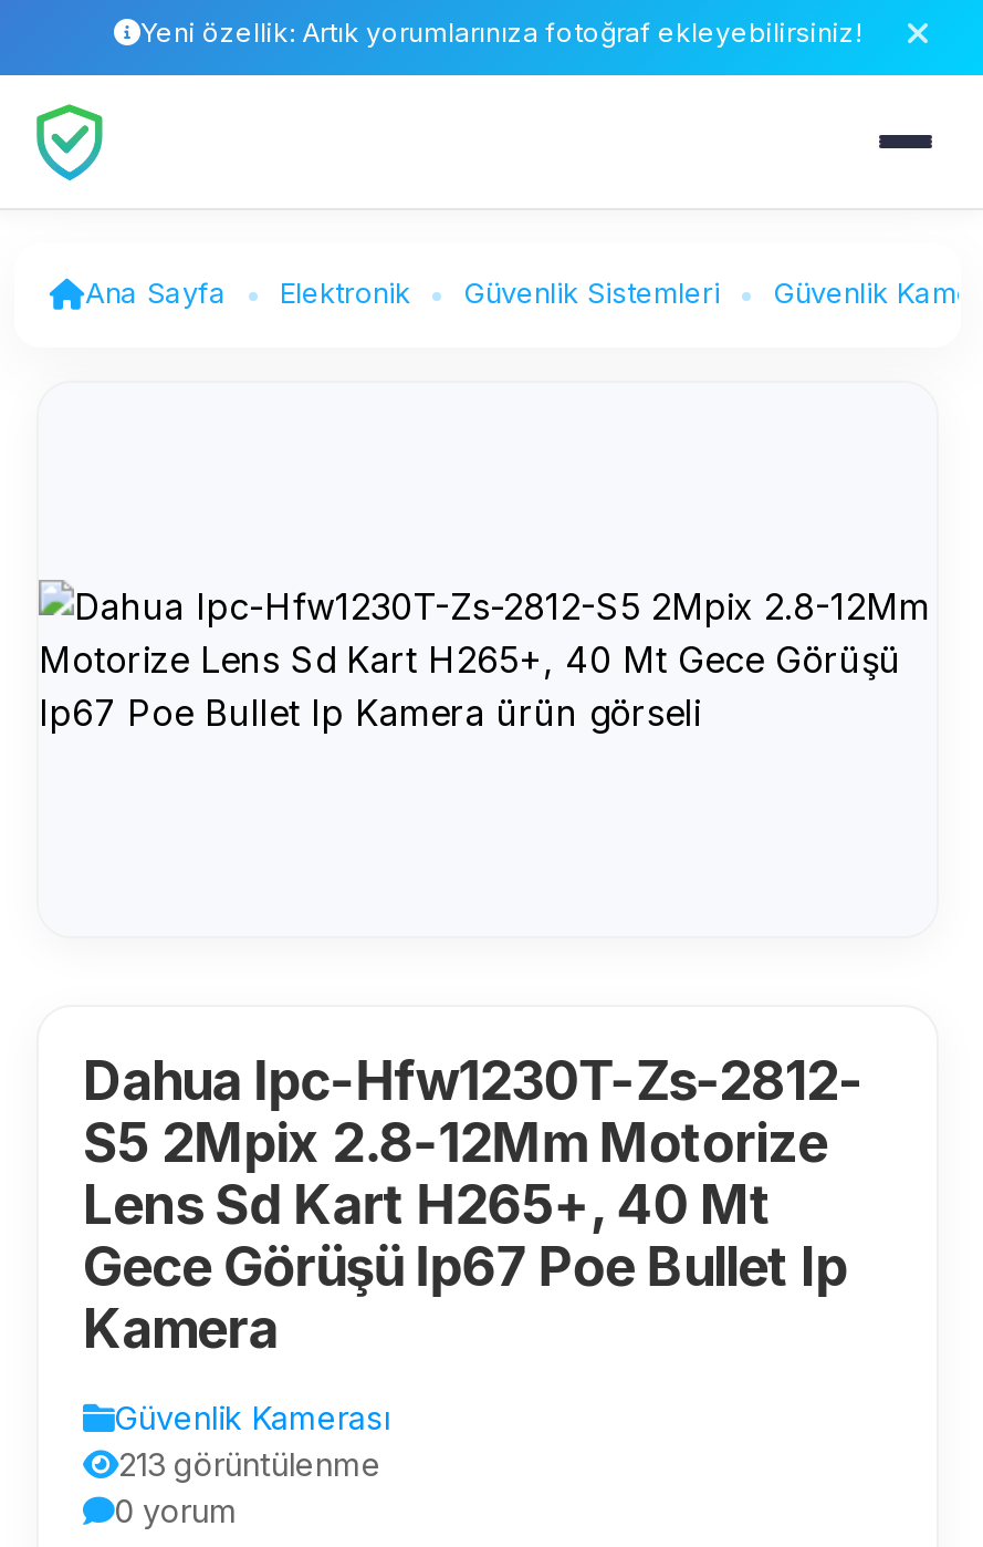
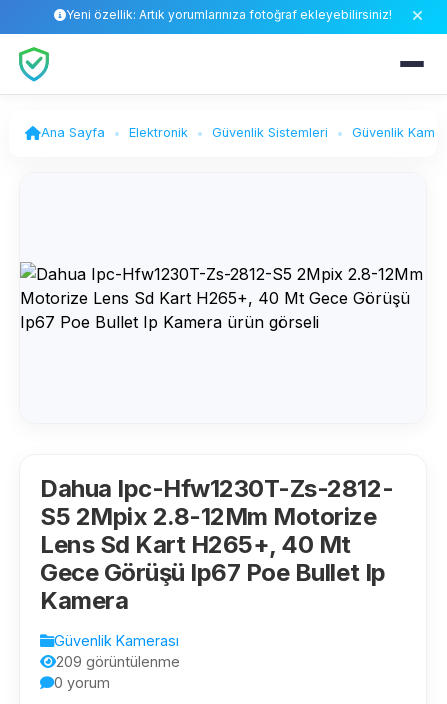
[118,1445,381,1483] 213 görüntülenme -> [56,653,180,670] 209 görüntülenme

